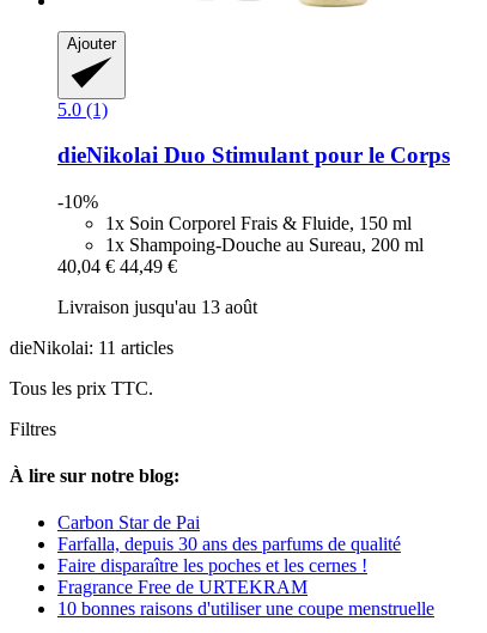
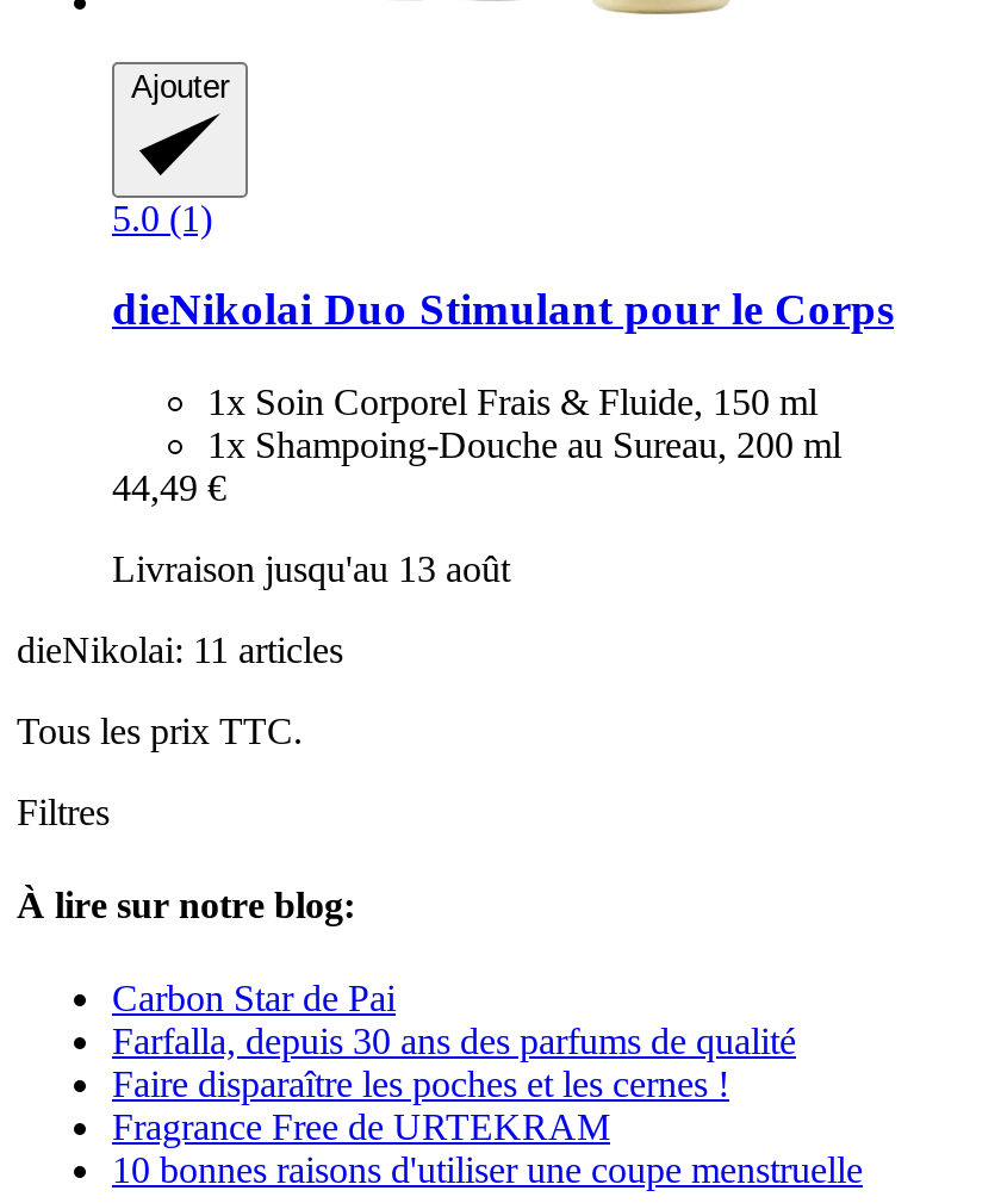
[57,191,98,212] -10% -> none
[57,256,177,276] 40,04 € 44,49 € -> [112,467,226,508] 44,49 €

